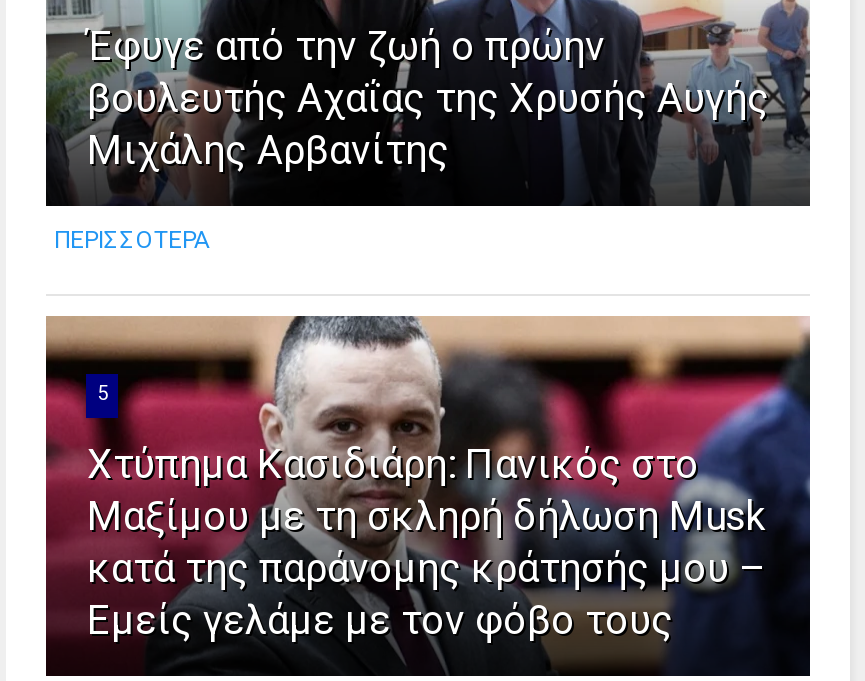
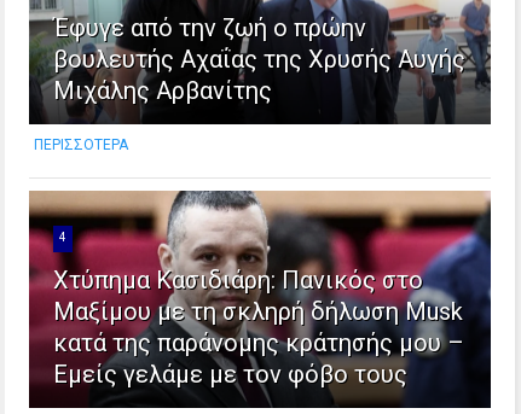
[97,382,109,404] 5 -> [60,231,67,244] 4

